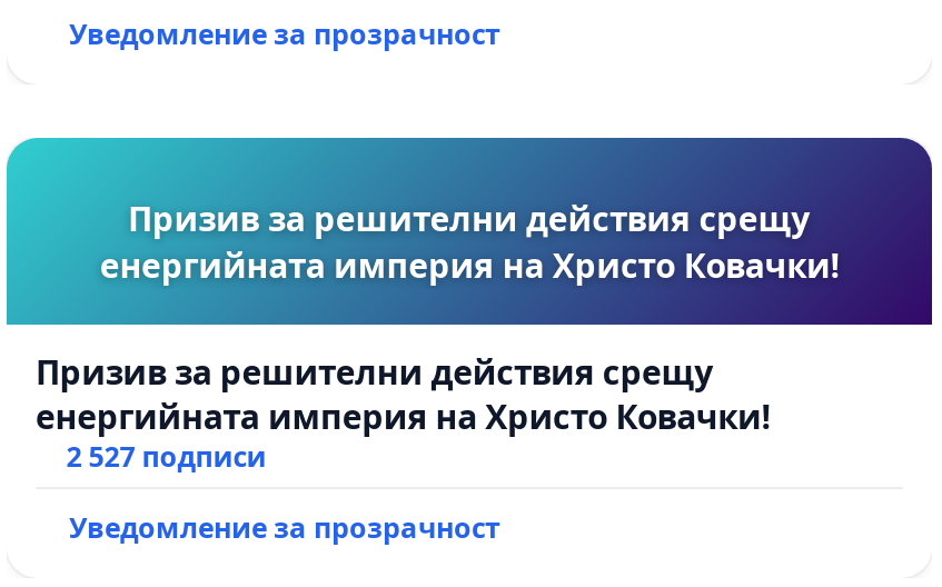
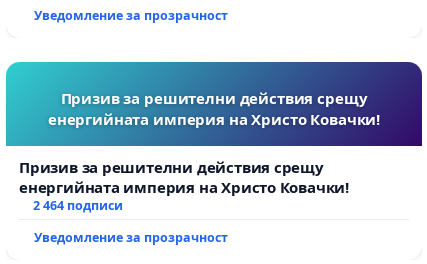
[66,439,266,476] 2 527 подписи -> [33,197,123,214] 2 464 подписи

